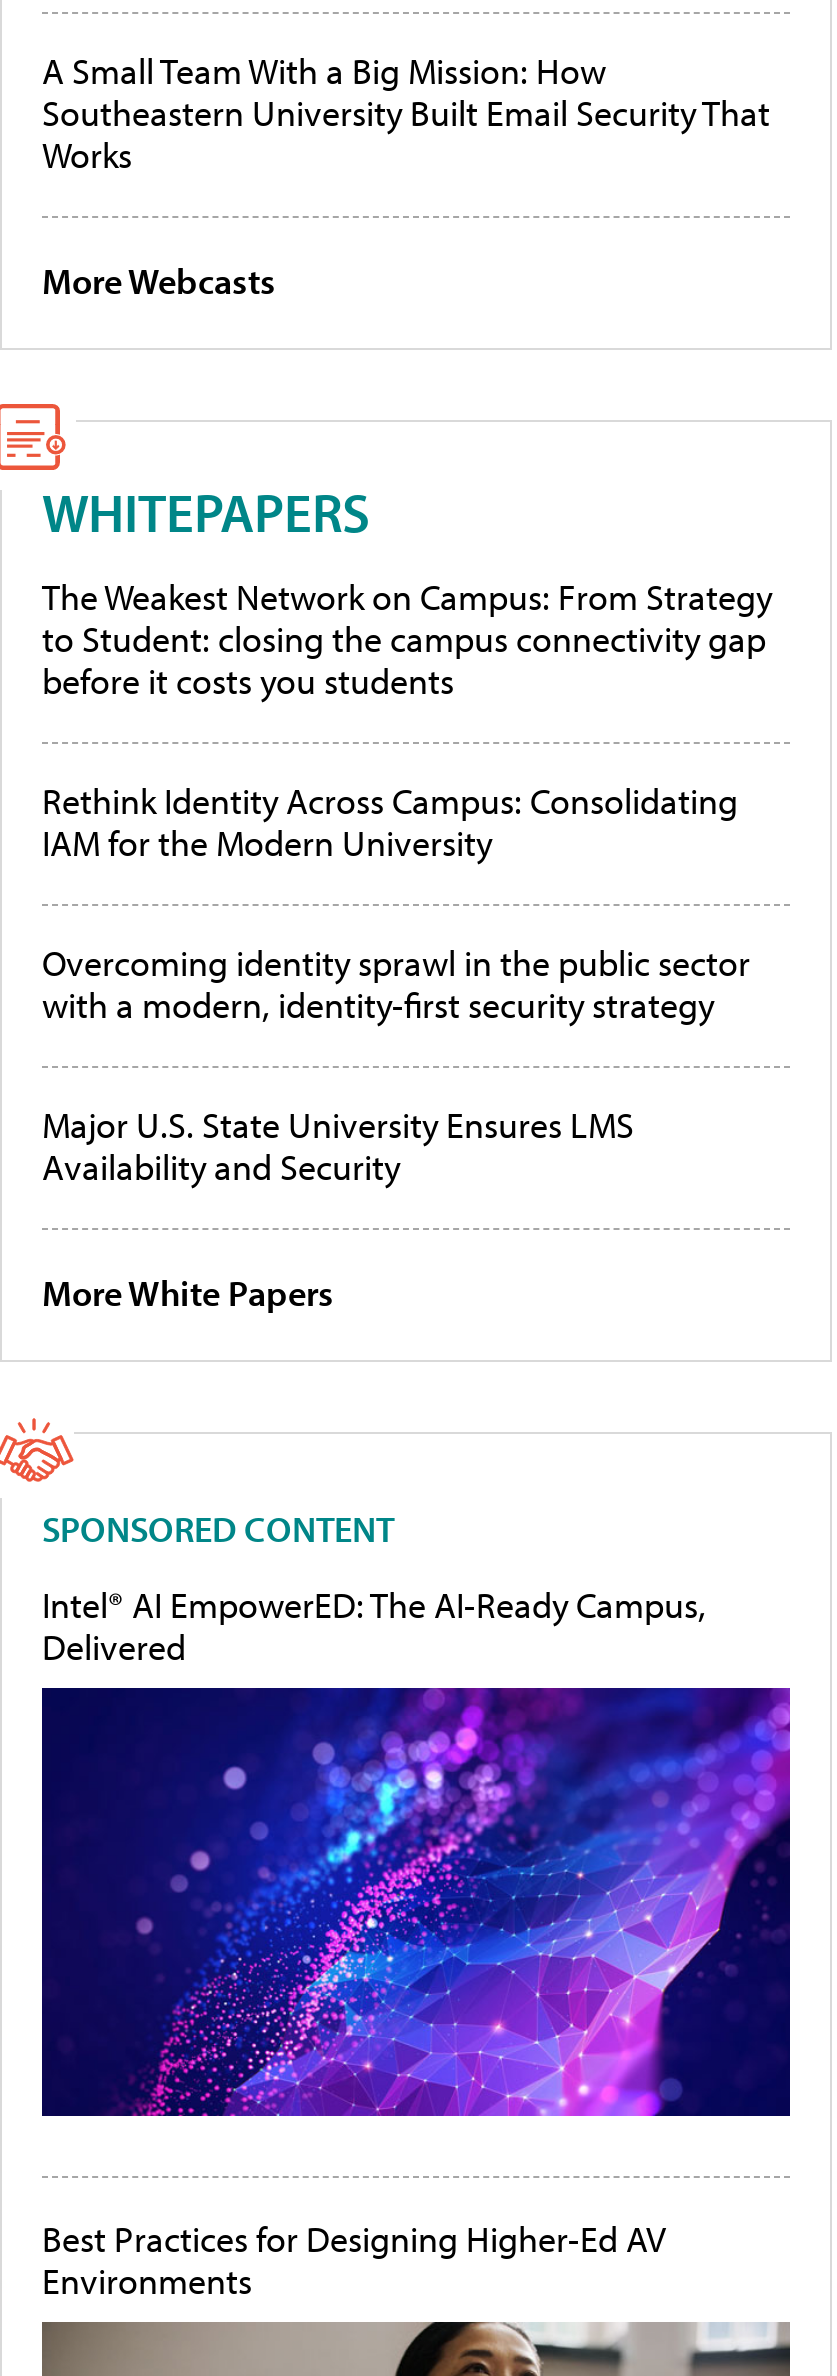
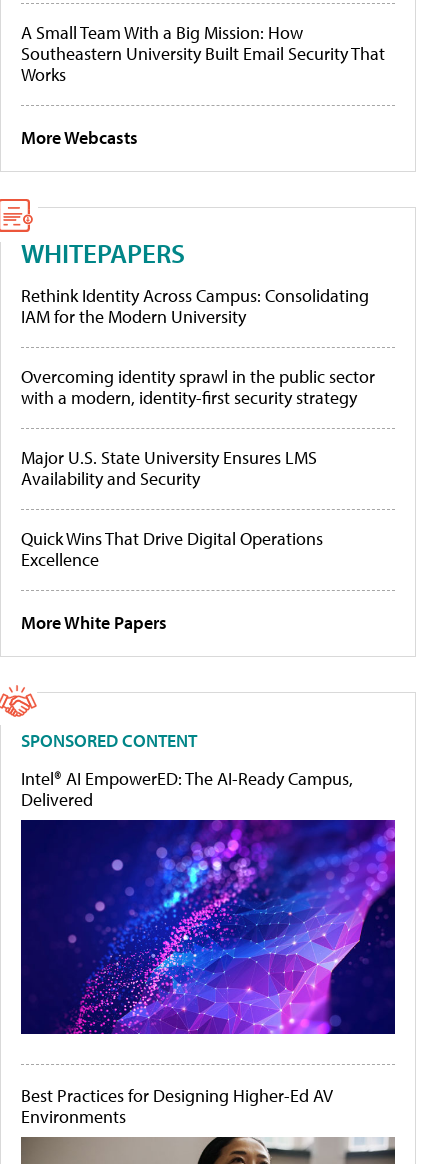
[42,575,772,705] The Weakest Network on Campus: From Strategy | to Student: closing the campus connectivity gap | before it costs you students -> none
moved [42,779,750,1191] -> [21,284,375,490]: Rethink Identity Across Campus: Consolidating | IAM for the Modern University | Overcoming identity sprawl in the public sector | with a modern, identity-first security strategy | Major U.S. State University Ensures LMS | Availability and Security
none -> [21,527,323,571] Quick Wins That Drive Digital Operations | Excellence

